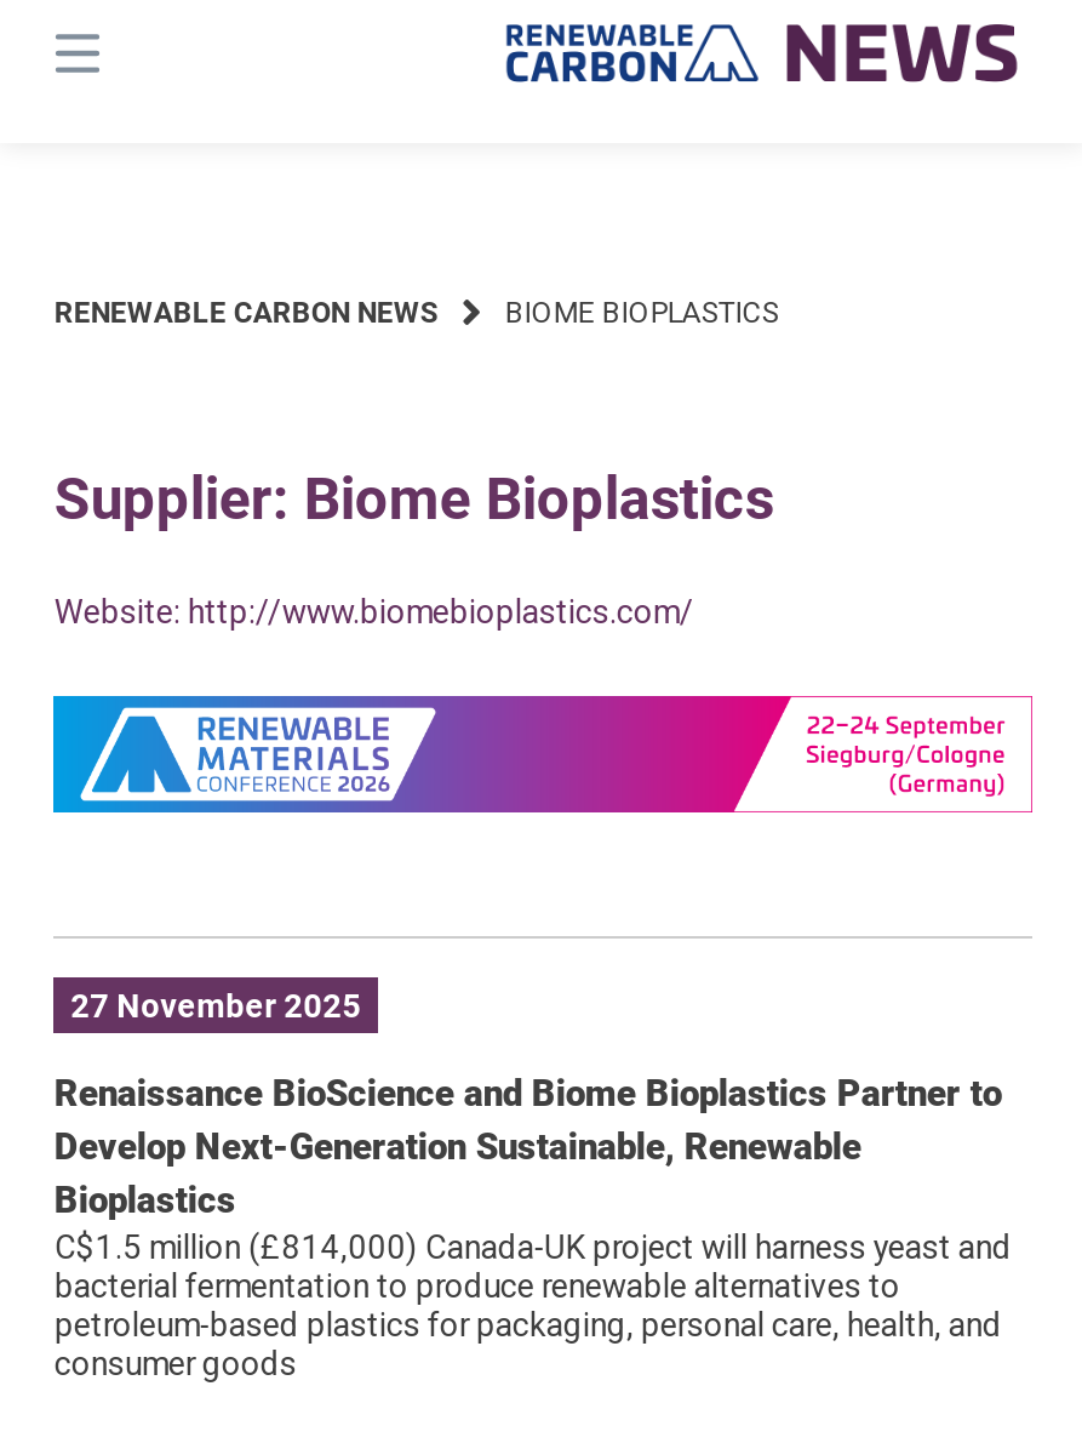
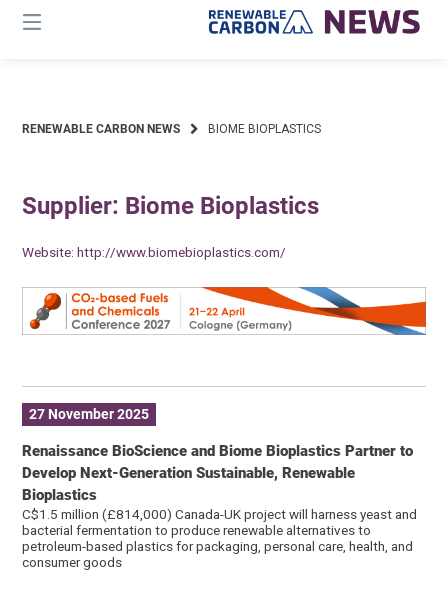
[51,694,1032,815] [image] -> [22,286,427,336] [image]

